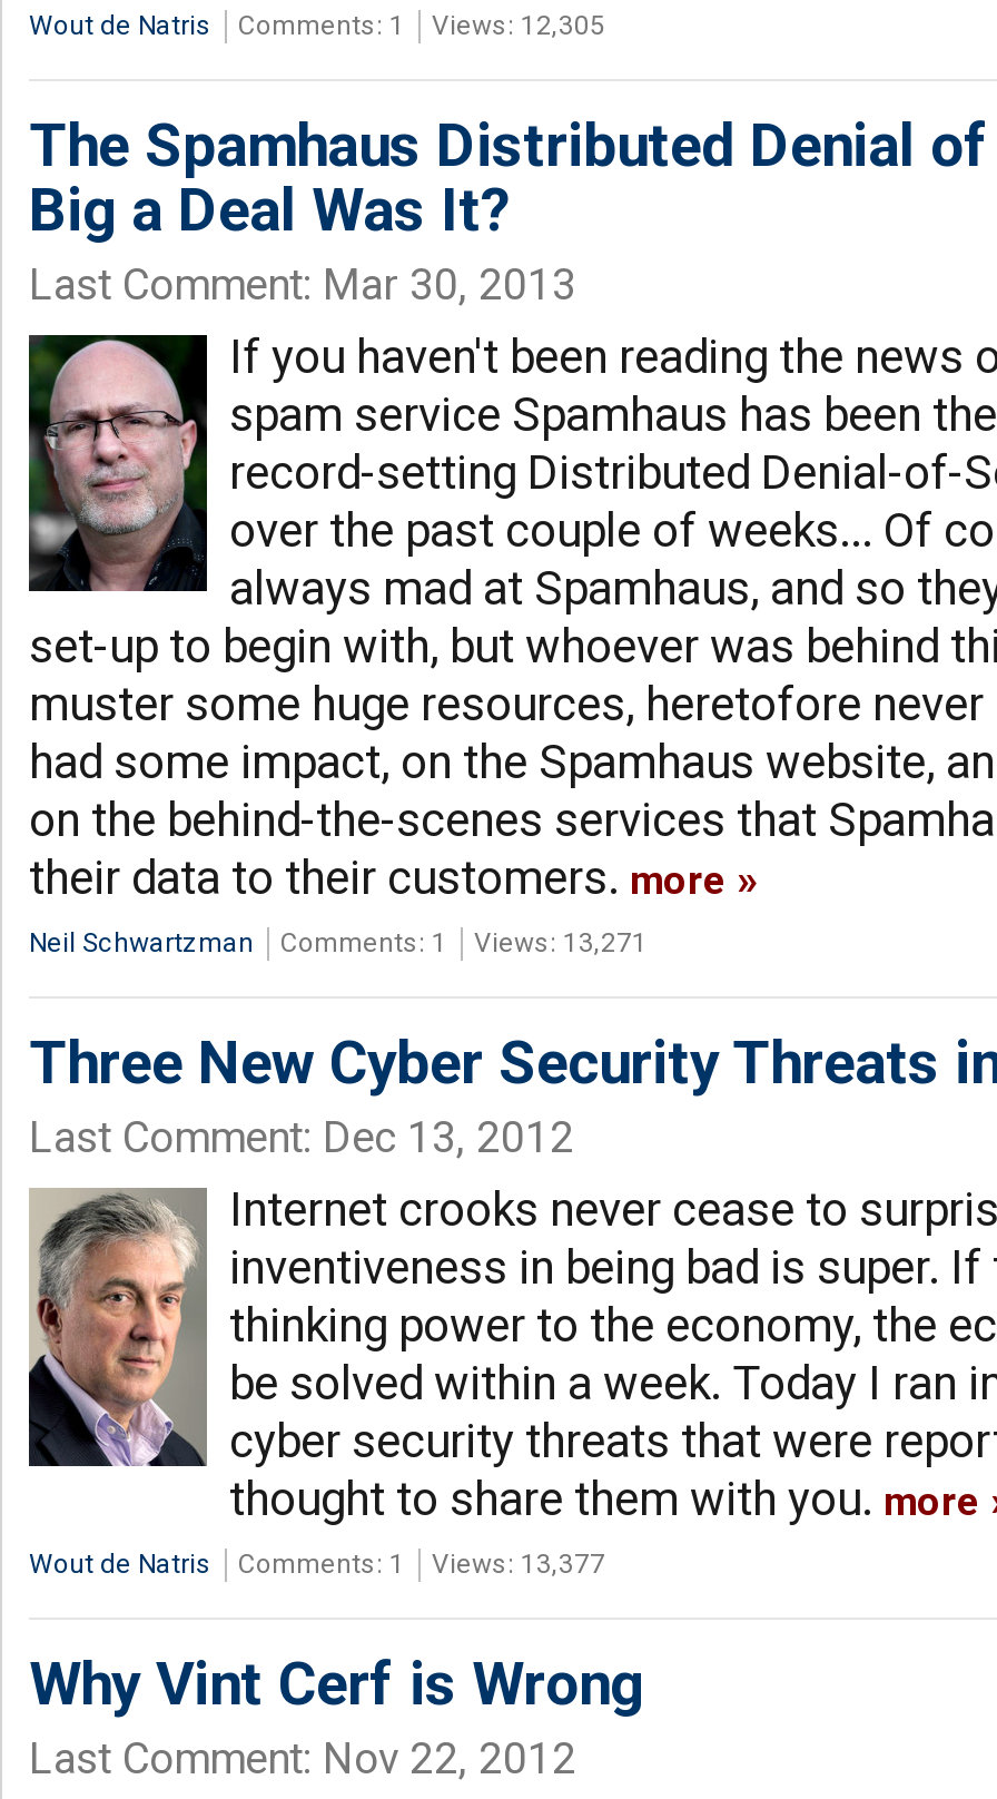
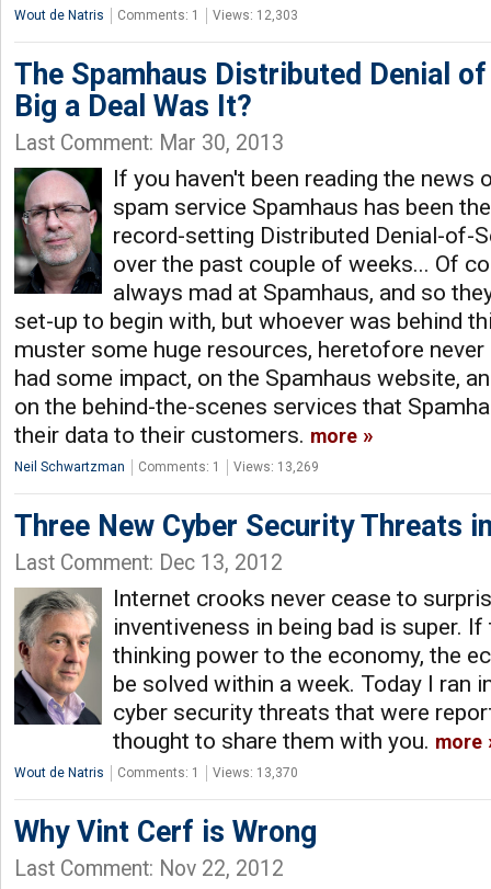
[29,10,605,41] Wout de Natris Comments: 1 Views: 12,305 -> [14,8,298,23] Wout de Natris Comments: 1 Views: 12,303
[29,927,648,959] Neil Schwartzman Comments: 1 Views: 13,271 -> [14,459,319,475] Neil Schwartzman Comments: 1 Views: 13,269
[29,1549,605,1580] Wout de Natris Comments: 1 Views: 13,377 -> [14,765,298,780] Wout de Natris Comments: 1 Views: 13,370

